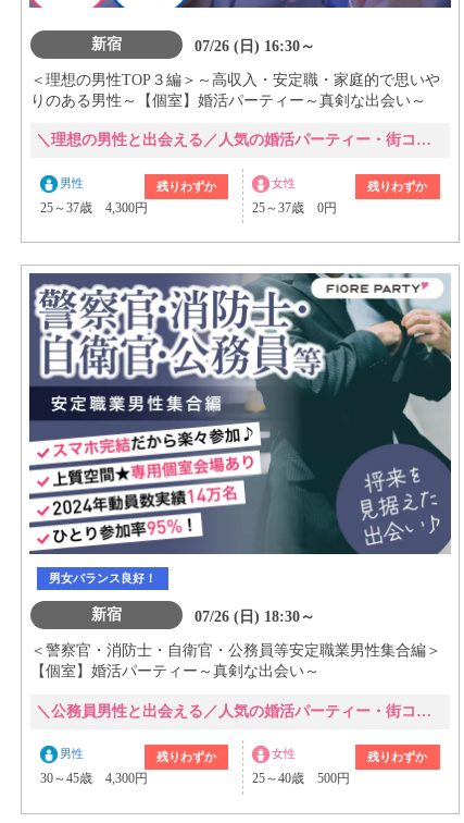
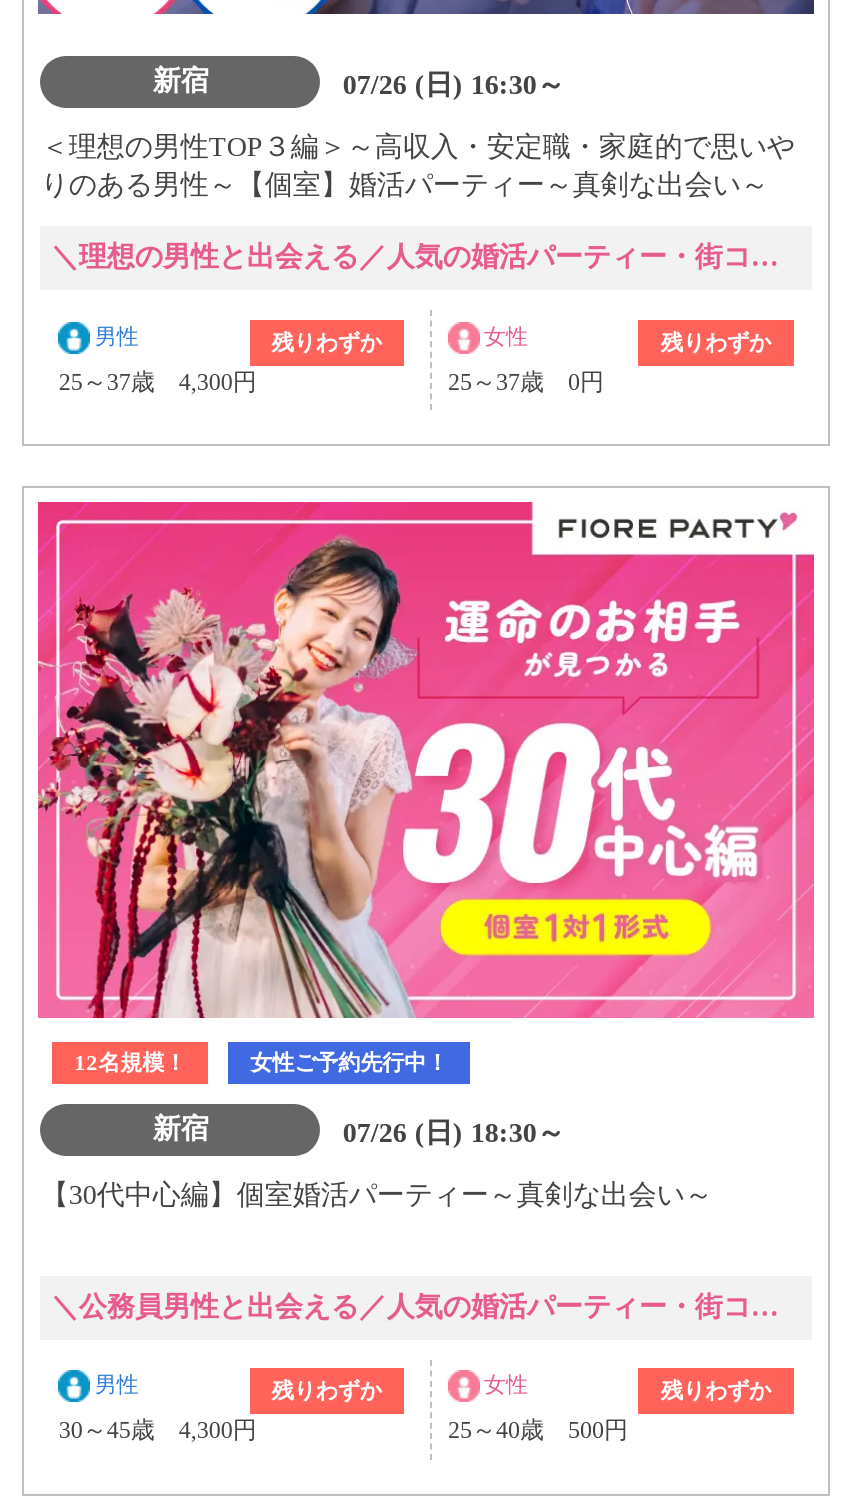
[28,272,452,585] [image] | 男女バランス良好！ -> [36,500,816,1075] [image] | 12名規模！ | 女性ご予約先行中！
[31,643,442,680] ＜警察官・消防士・自衛官・公務員等安定職業男性集合編＞ | 【個室】婚活パーティー～真剣な出会い～ -> [41,1181,713,1211] 【30代中心編】個室婚活パーティー～真剣な出会い～

